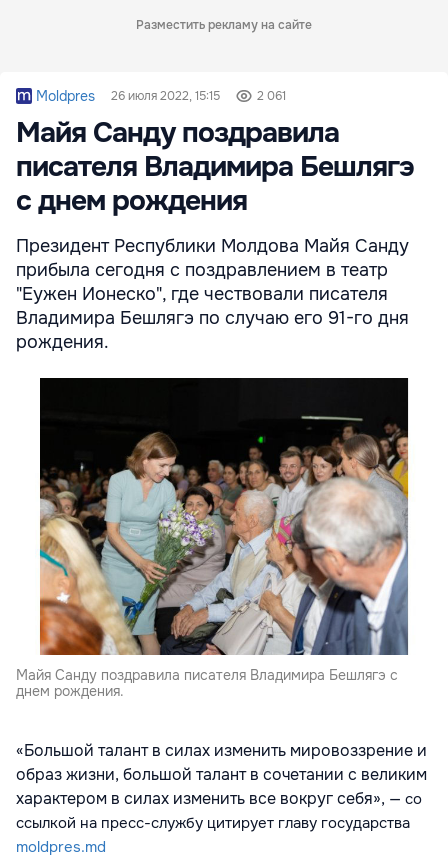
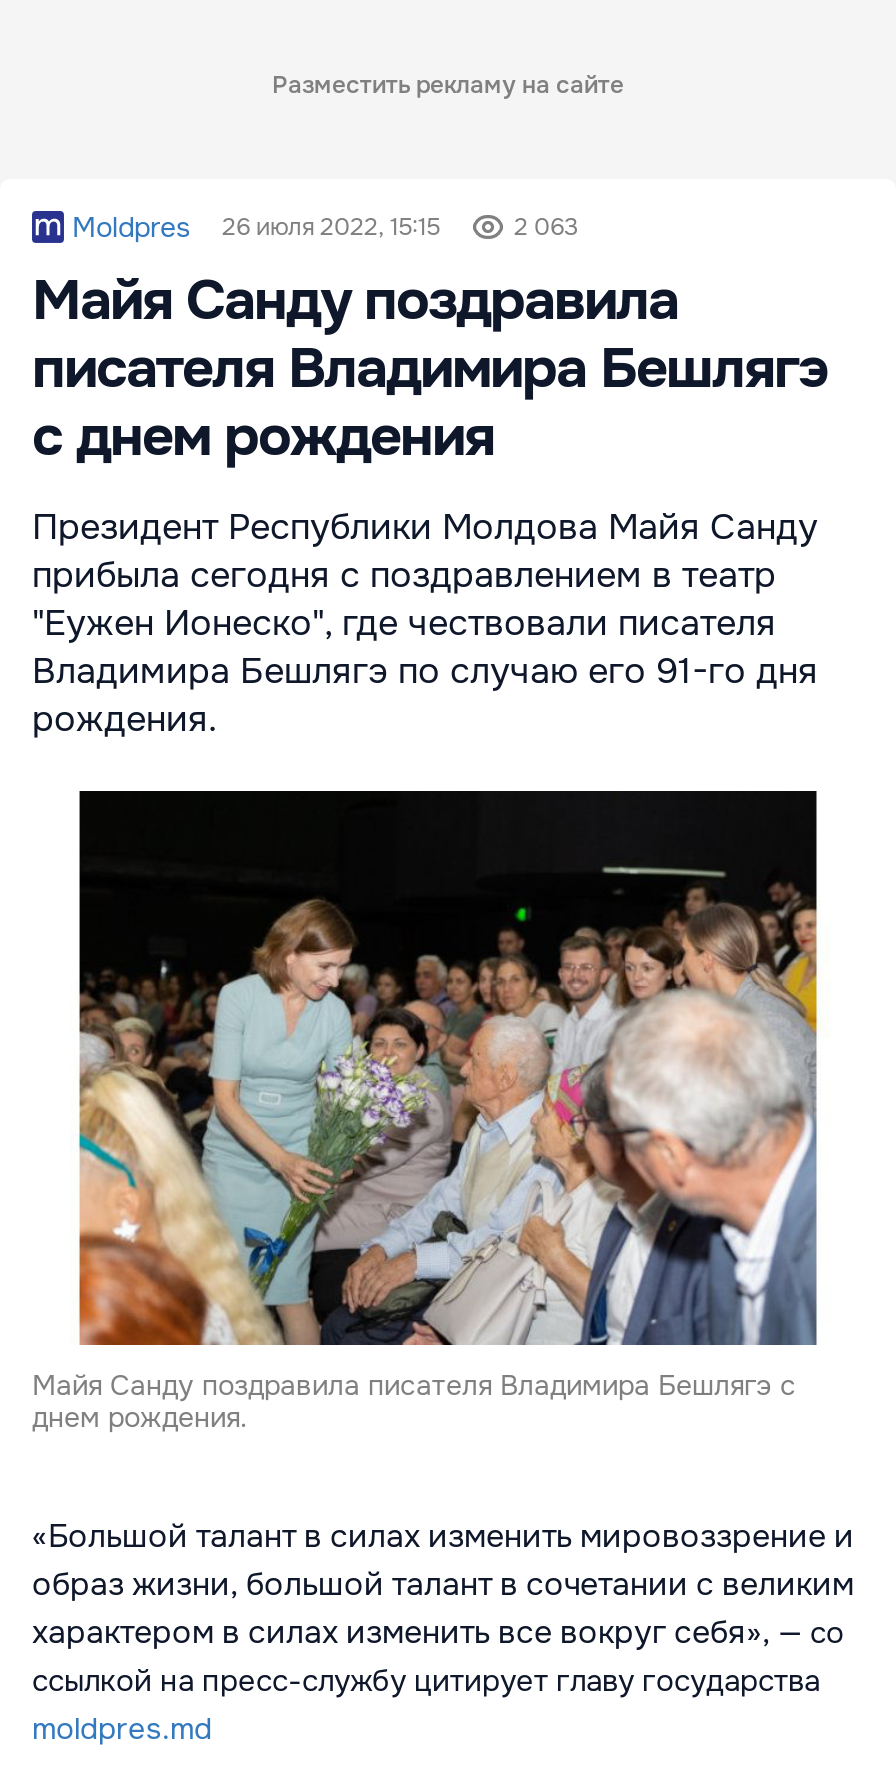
[257,88,286,104] 2 061 -> [514,212,578,244] 2 063

